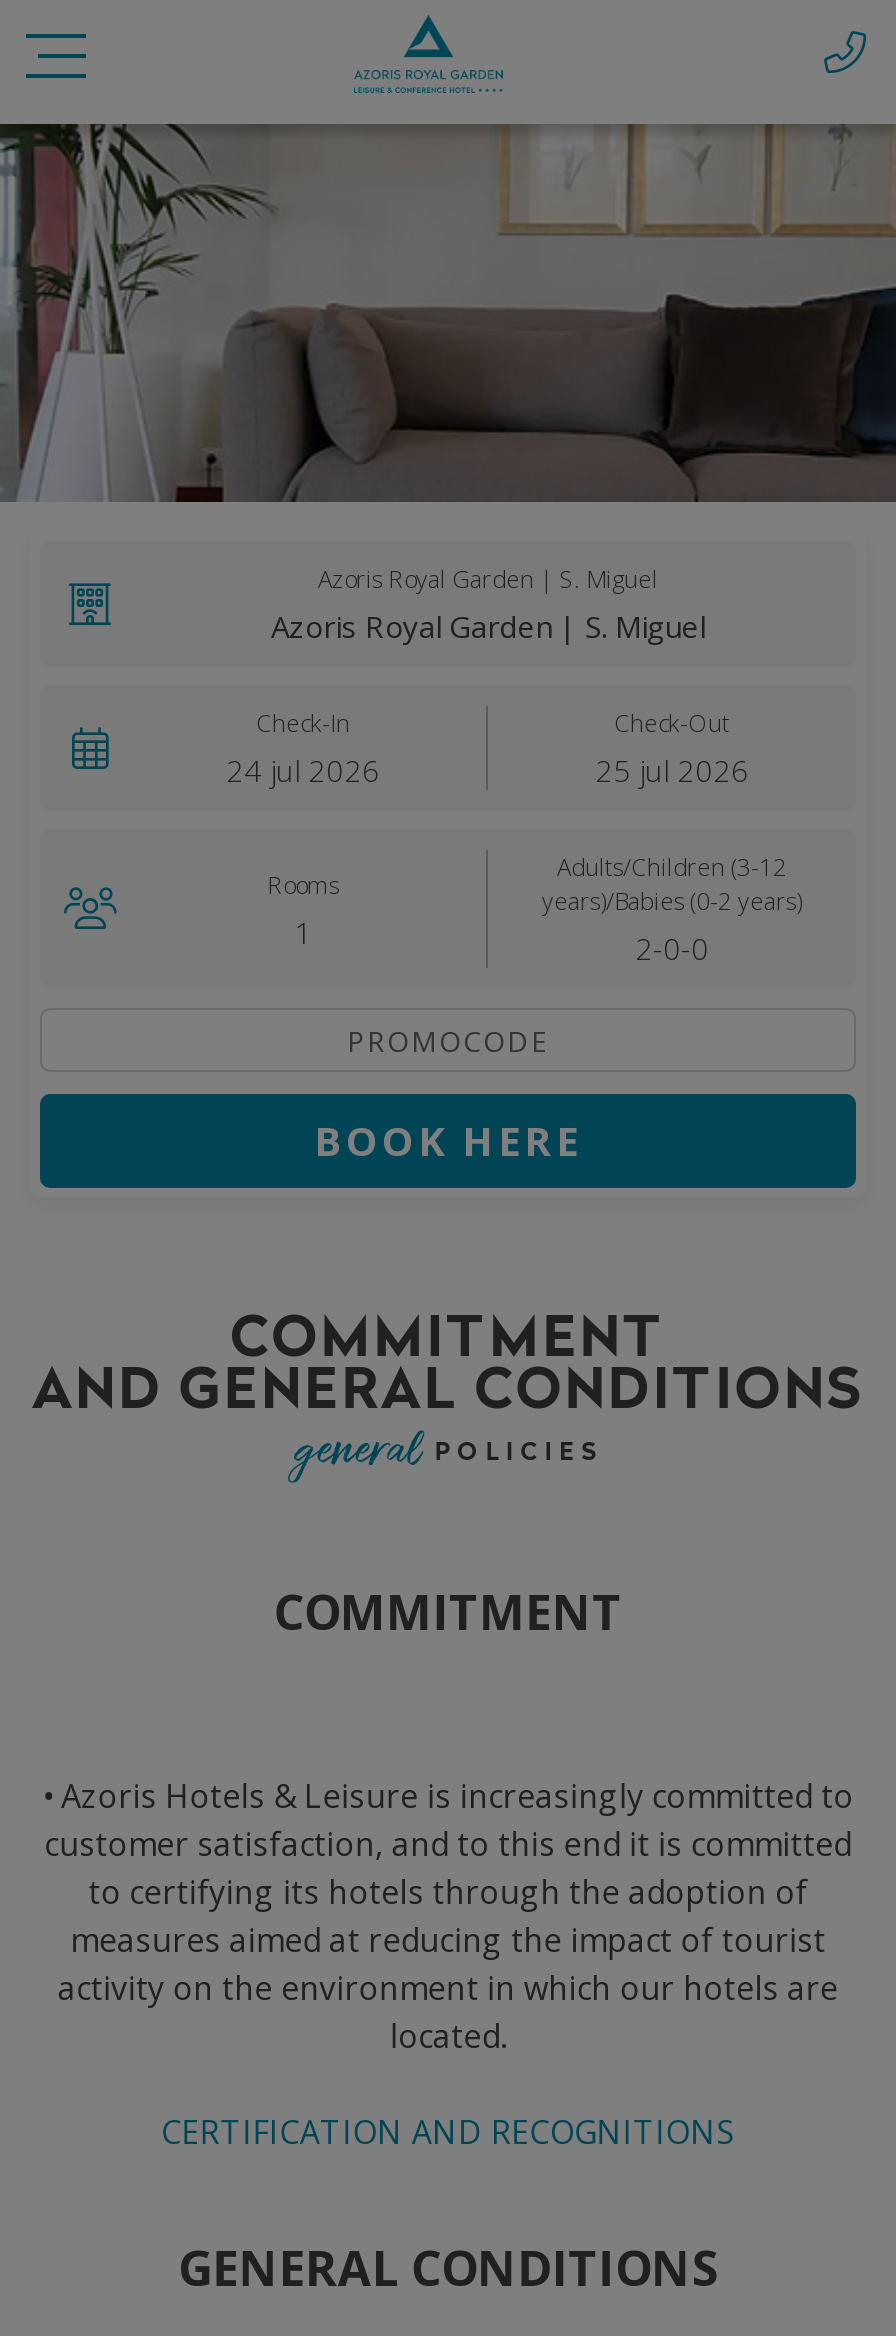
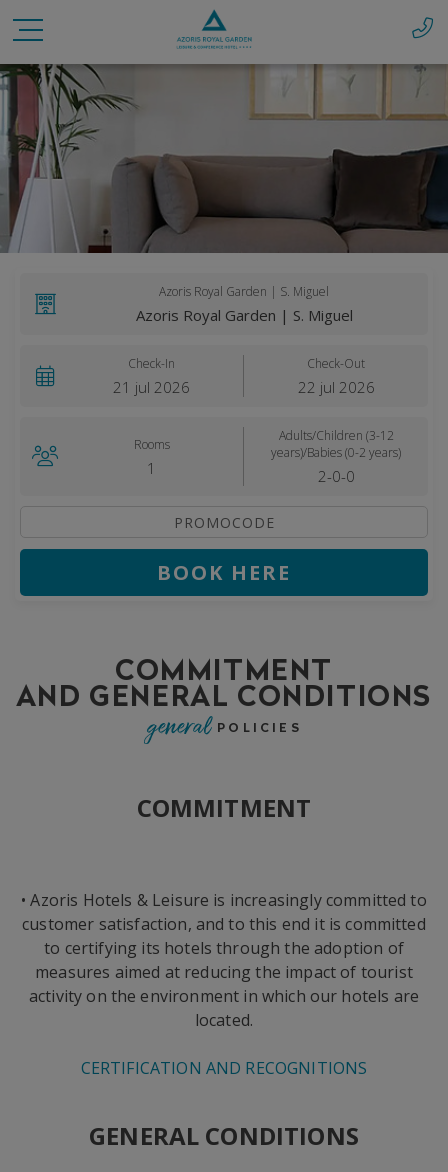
[226,750,380,790] 24 jul 2026 -> [113,377,190,397] 21 jul 2026
[595,750,749,790] 25 jul 2026 -> [297,377,374,397] 22 jul 2026

